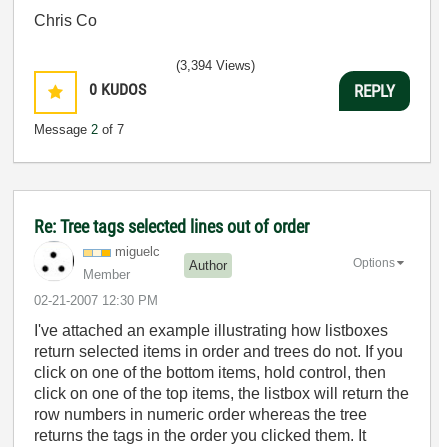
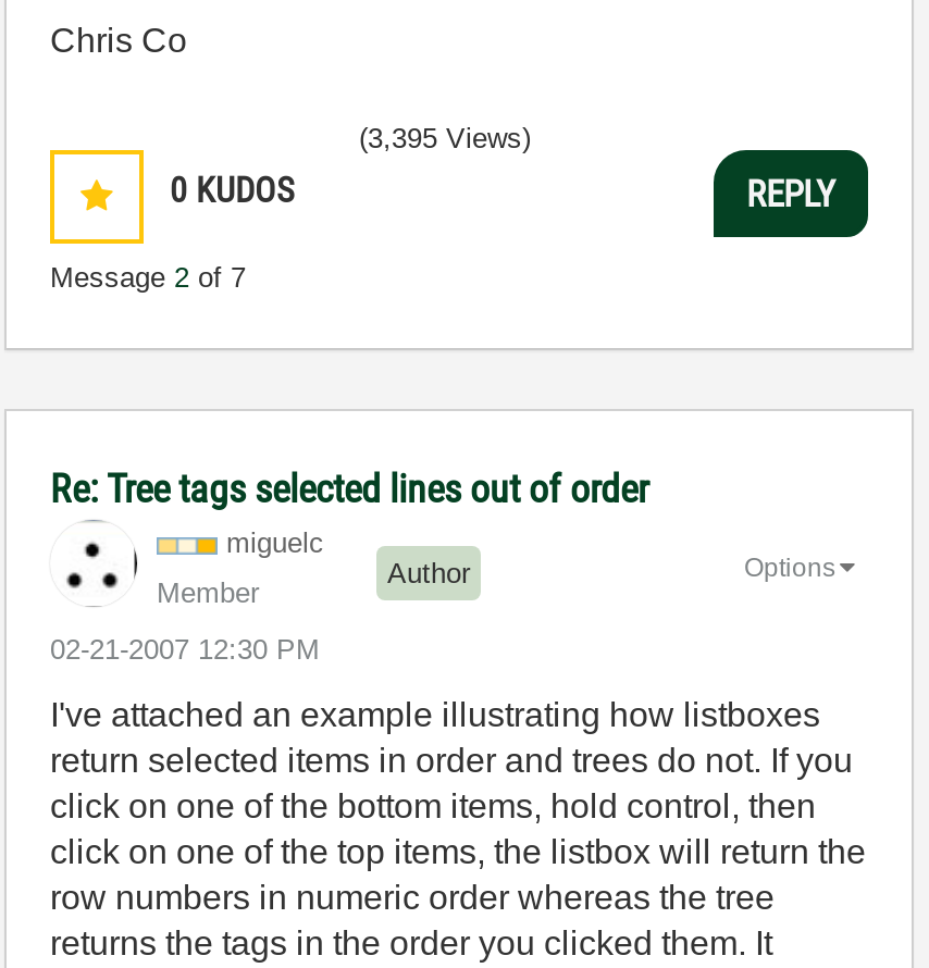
[176,58,255,73] (3,394 Views) -> [359,122,531,154] (3,395 Views)

